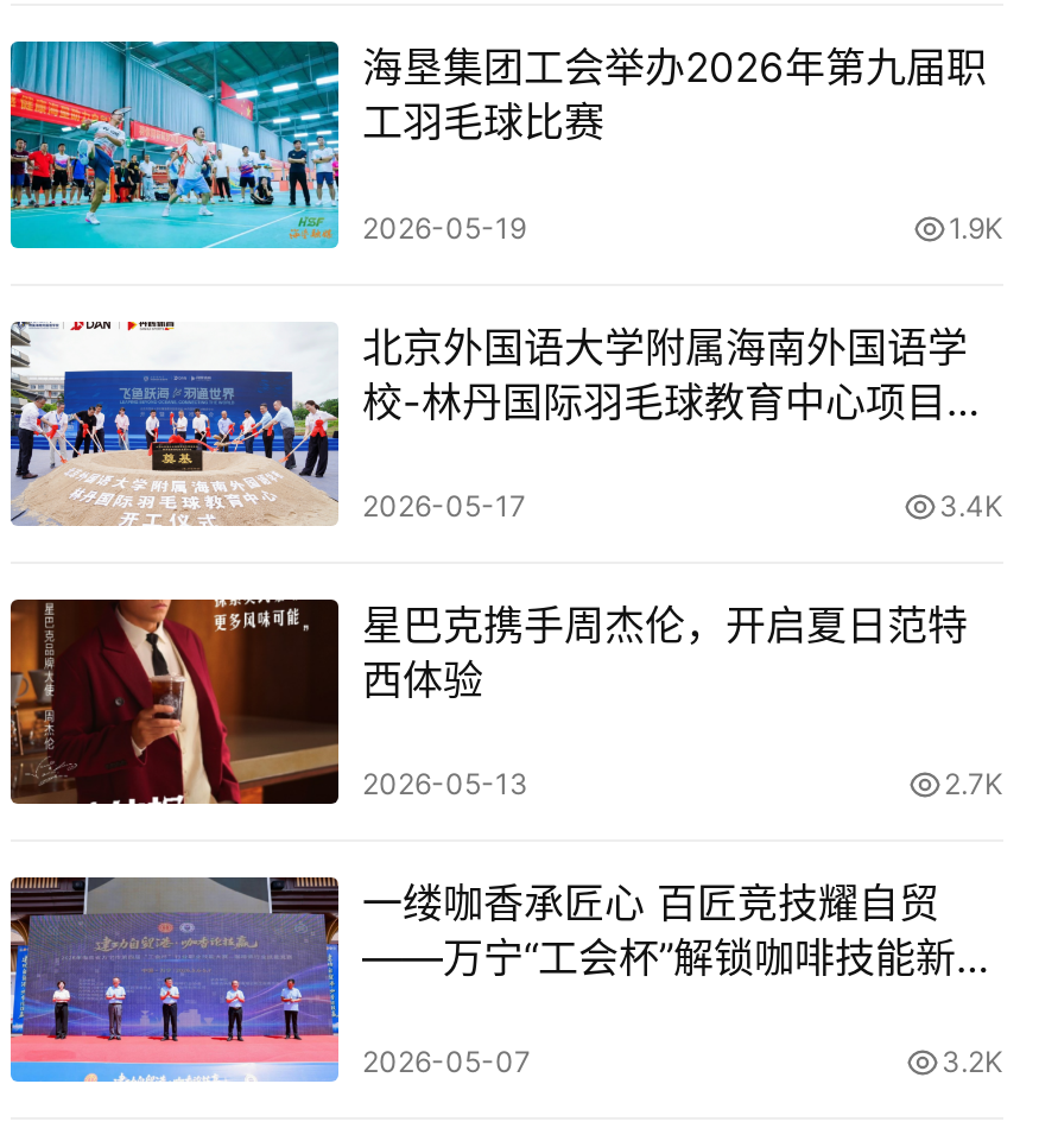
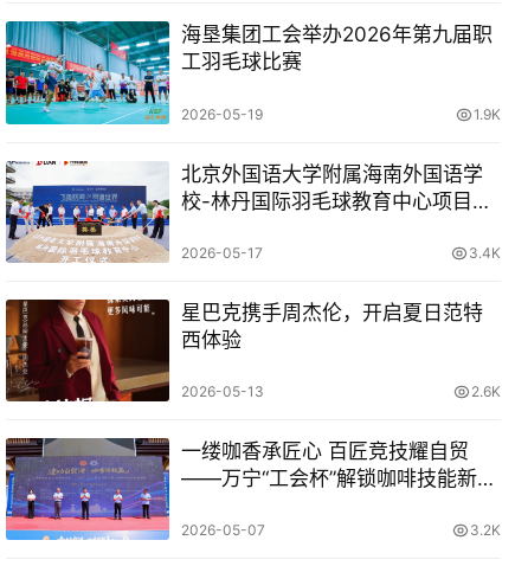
[944,766,1003,802] 2.7K -> [471,383,501,400] 2.6K

